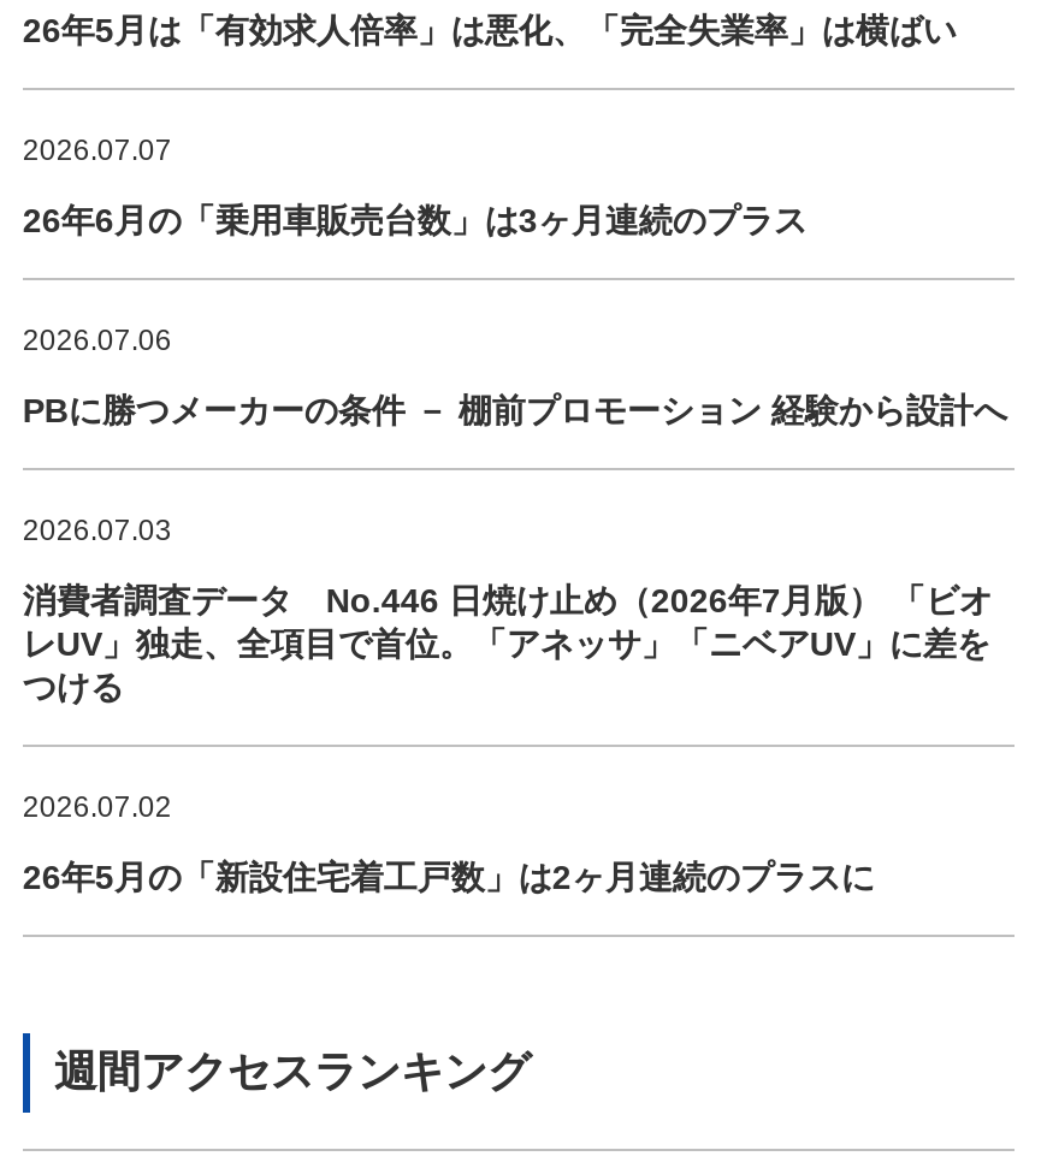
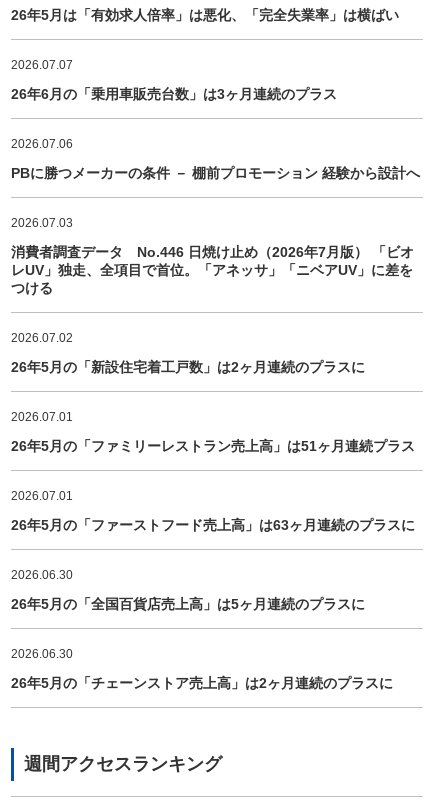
none -> [11,410,415,691] 2026.07.01 | 26年5月の「ファミリーレストラン売上高」は51ヶ月連続プラス | 2026.07.01 | 26年5月の「ファーストフード売上高」は63ヶ月連続のプラスに | 2026.06.30 | 26年5月の「全国百貨店売上高」は5ヶ月連続のプラスに | 2026.06.30 | 26年5月の「チェーンストア売上高」は2ヶ月連続のプラスに

